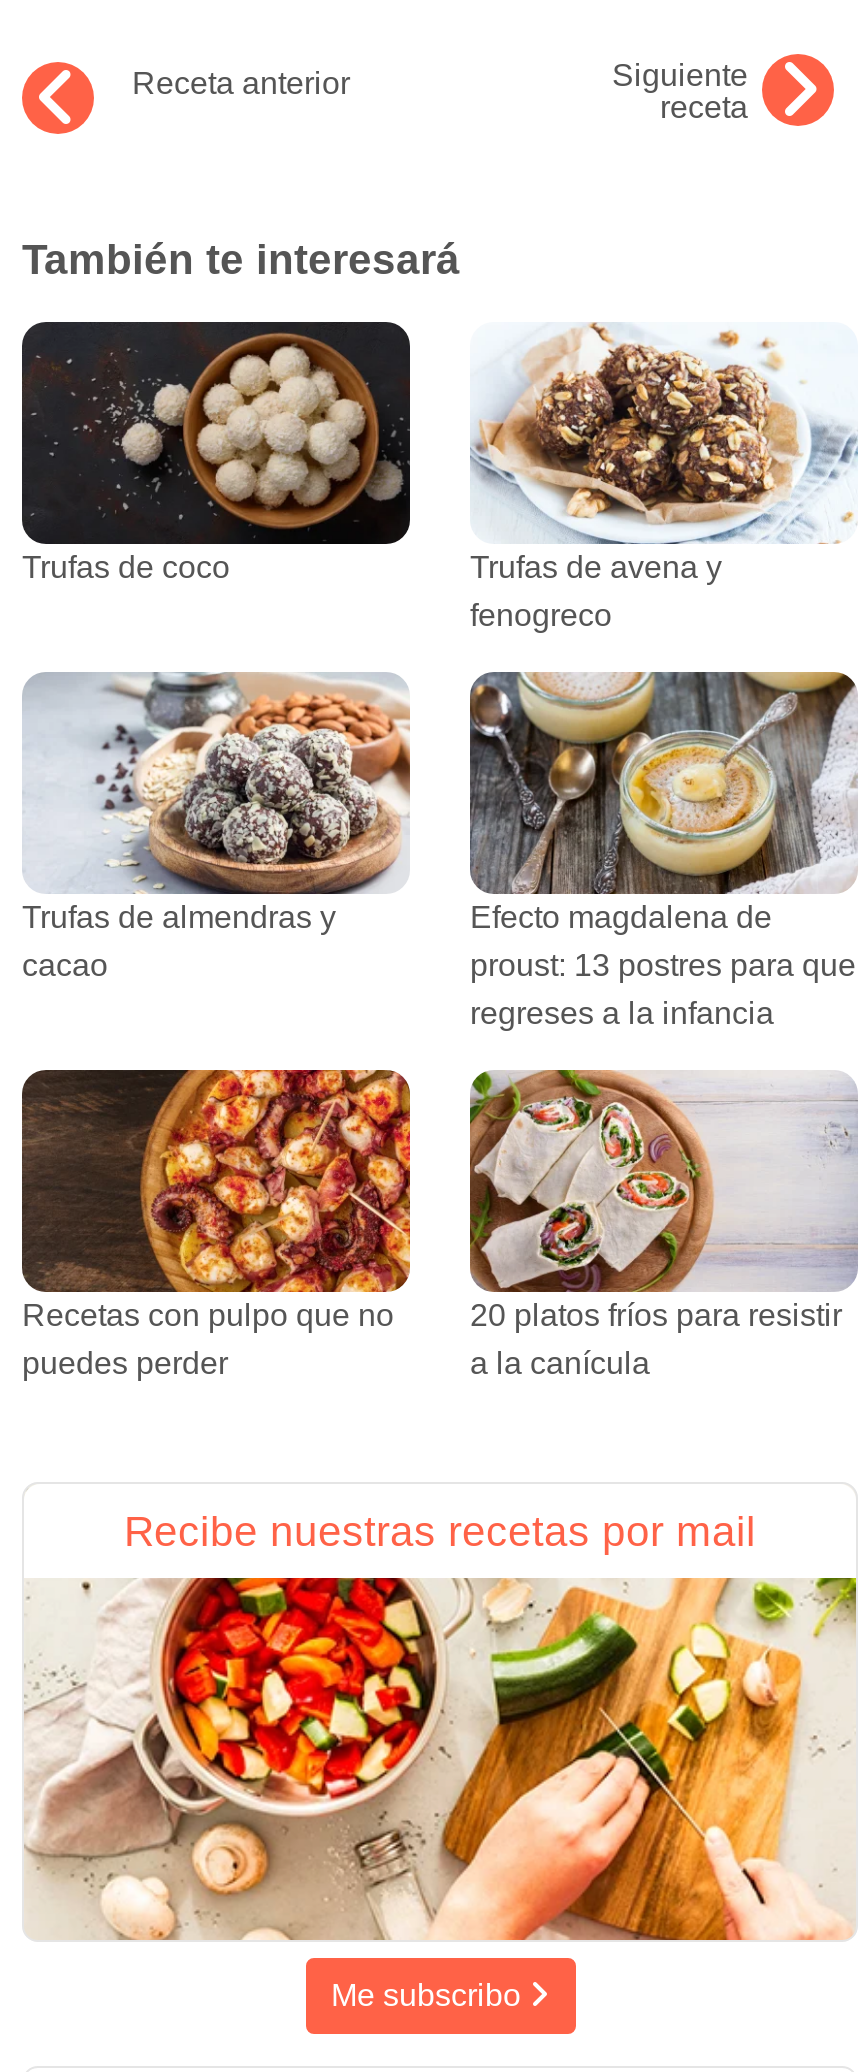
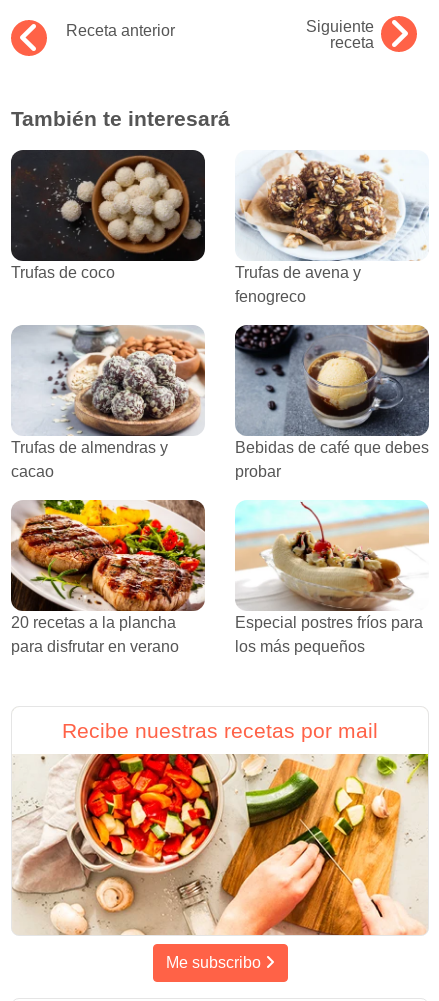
[470,672,858,1031] [image] | Efecto magdalena de | proust: 13 postres para que | regreses a la infancia -> [235,324,430,480] [image] | Bebidas de café que debes | probar
[22,1068,412,1381] [image] | Recetas con pulpo que no | puedes perder -> [11,499,205,655] [image] | 20 recetas a la plancha | para disfrutar en verano
[468,1068,858,1381] [image] | 20 platos fríos para resistir | a la canícula -> [235,501,429,655] [image] | Especial postres fríos para | los más pequeños

